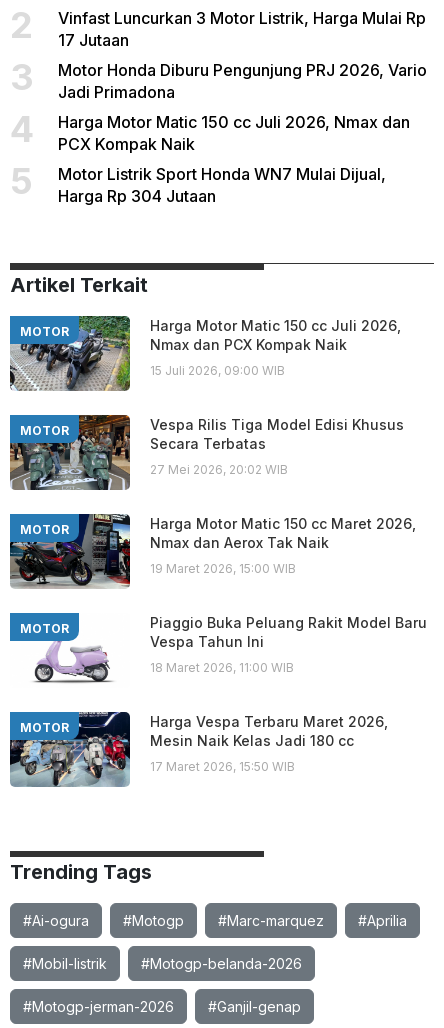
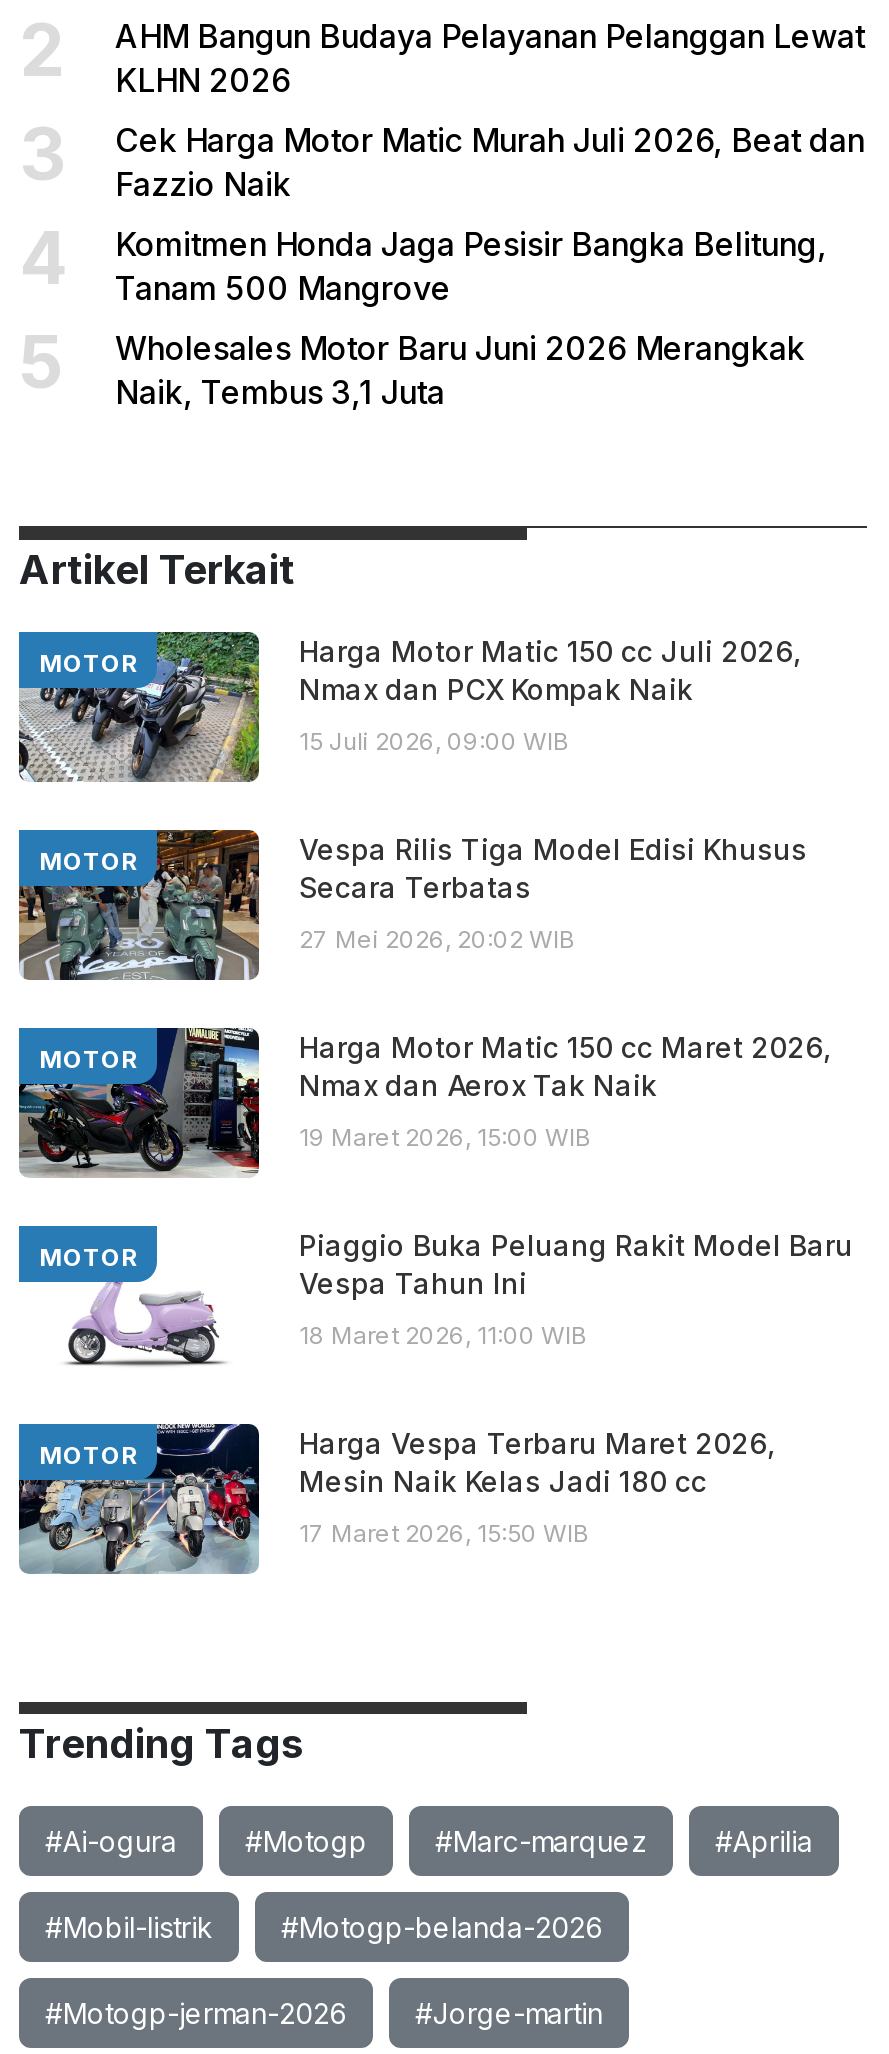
[58,8,426,50] Vinfast Luncurkan 3 Motor Listrik, Harga Mulai Rp | 17 Jutaan -> [115,17,865,101] AHM Bangun Budaya Pelayanan Pelanggan Lewat | KLHN 2026
[58,60,427,102] Motor Honda Diburu Pengunjung PRJ 2026, Vario | Jadi Primadona -> [115,121,865,205] Cek Harga Motor Matic Murah Juli 2026, Beat dan | Fazzio Naik
[58,112,410,154] Harga Motor Matic 150 cc Juli 2026, Nmax dan | PCX Kompak Naik -> [115,225,827,309] Komitmen Honda Jaga Pesisir Bangka Belitung, | Tanam 500 Mangrove
[58,164,386,206] Motor Listrik Sport Honda WN7 Mulai Dijual, | Harga Rp 304 Jutaan -> [115,329,805,413] Wholesales Motor Baru Juni 2026 Merangkak | Naik, Tembus 3,1 Juta
[208,998,301,1015] #Ganjil-genap -> [415,1997,603,2031] #Jorge-martin

